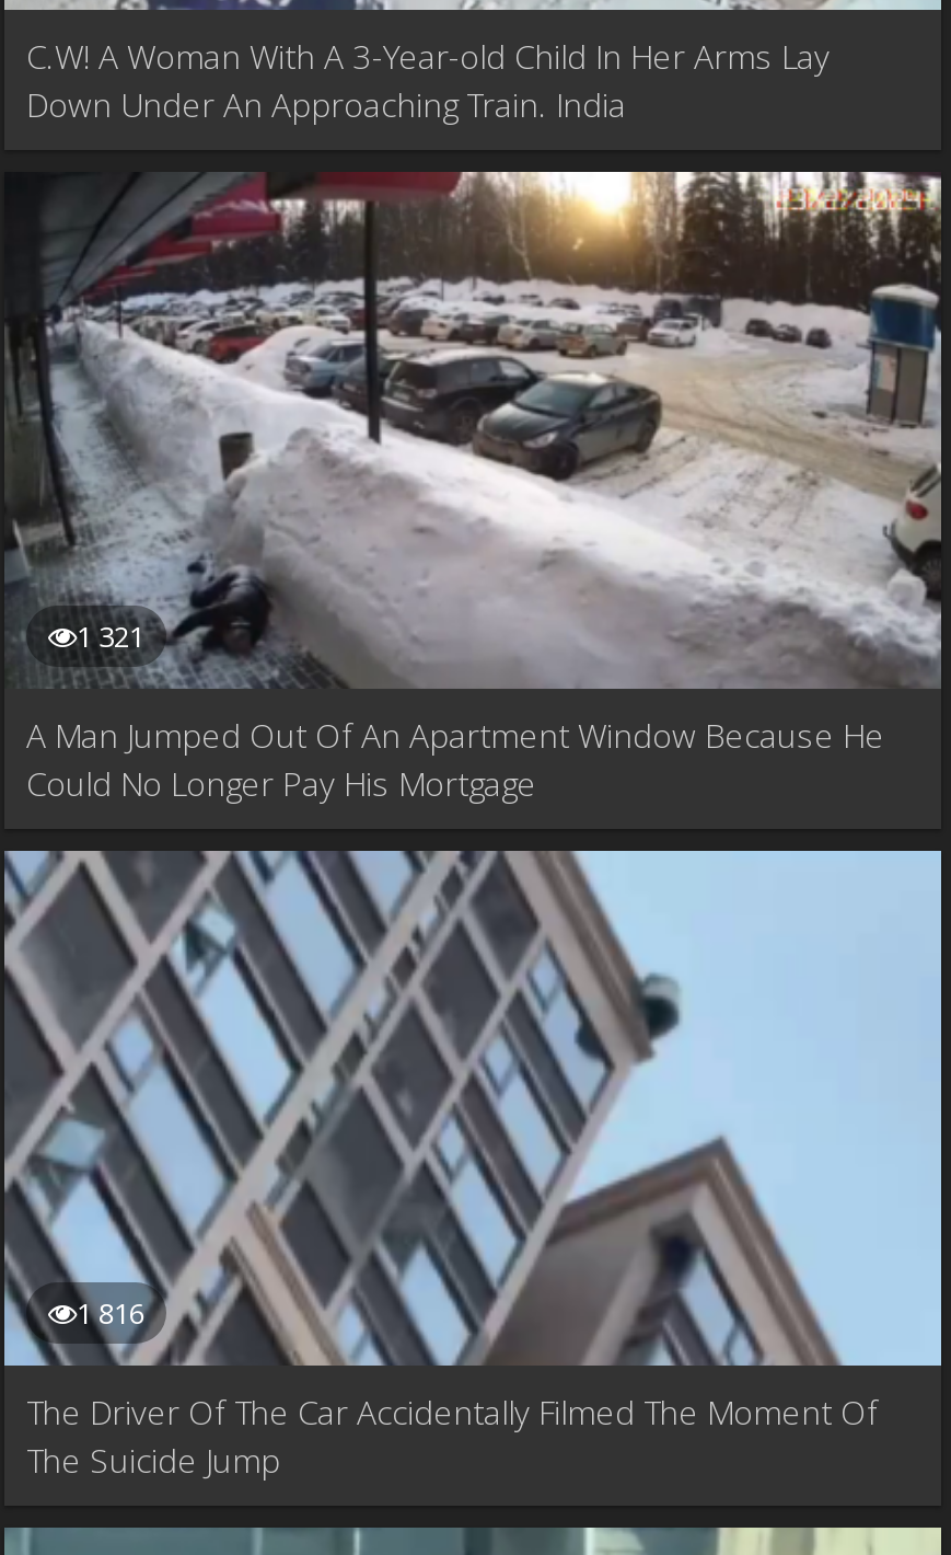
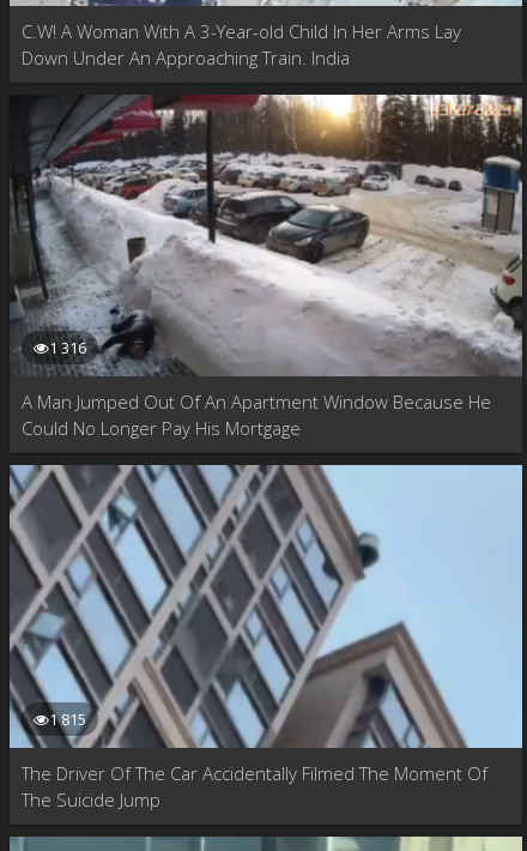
[77,616,144,656] 1 321 -> [49,337,86,359] 1 316
[77,1294,144,1333] 1 816 -> [49,708,86,730] 1 815

